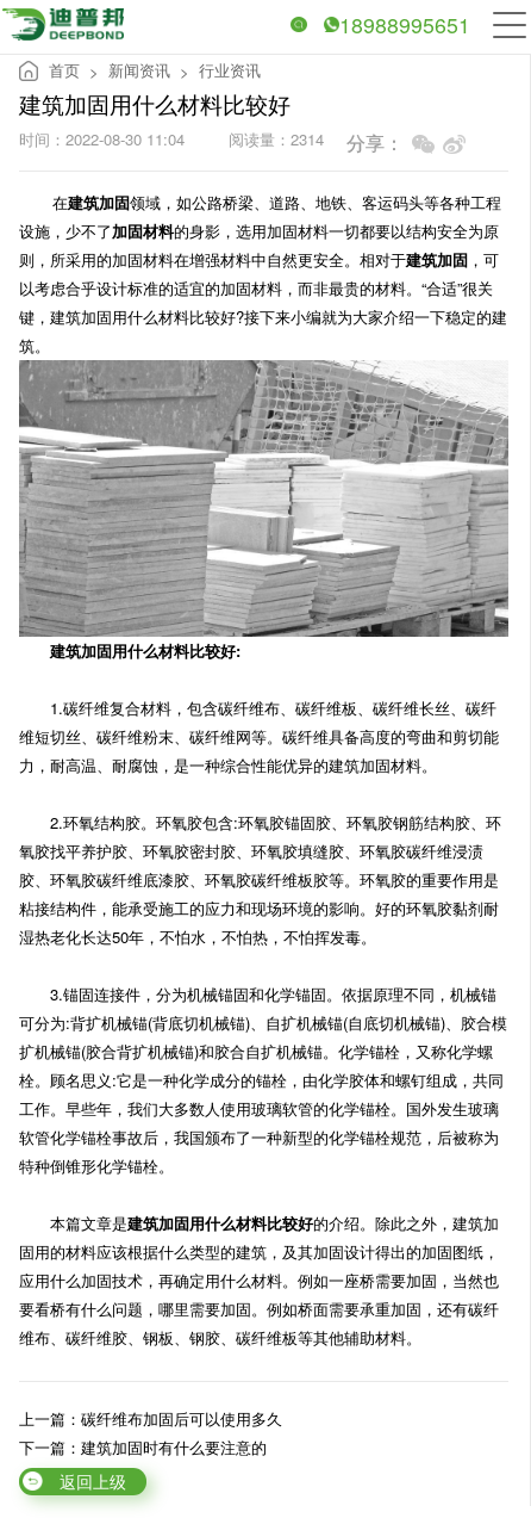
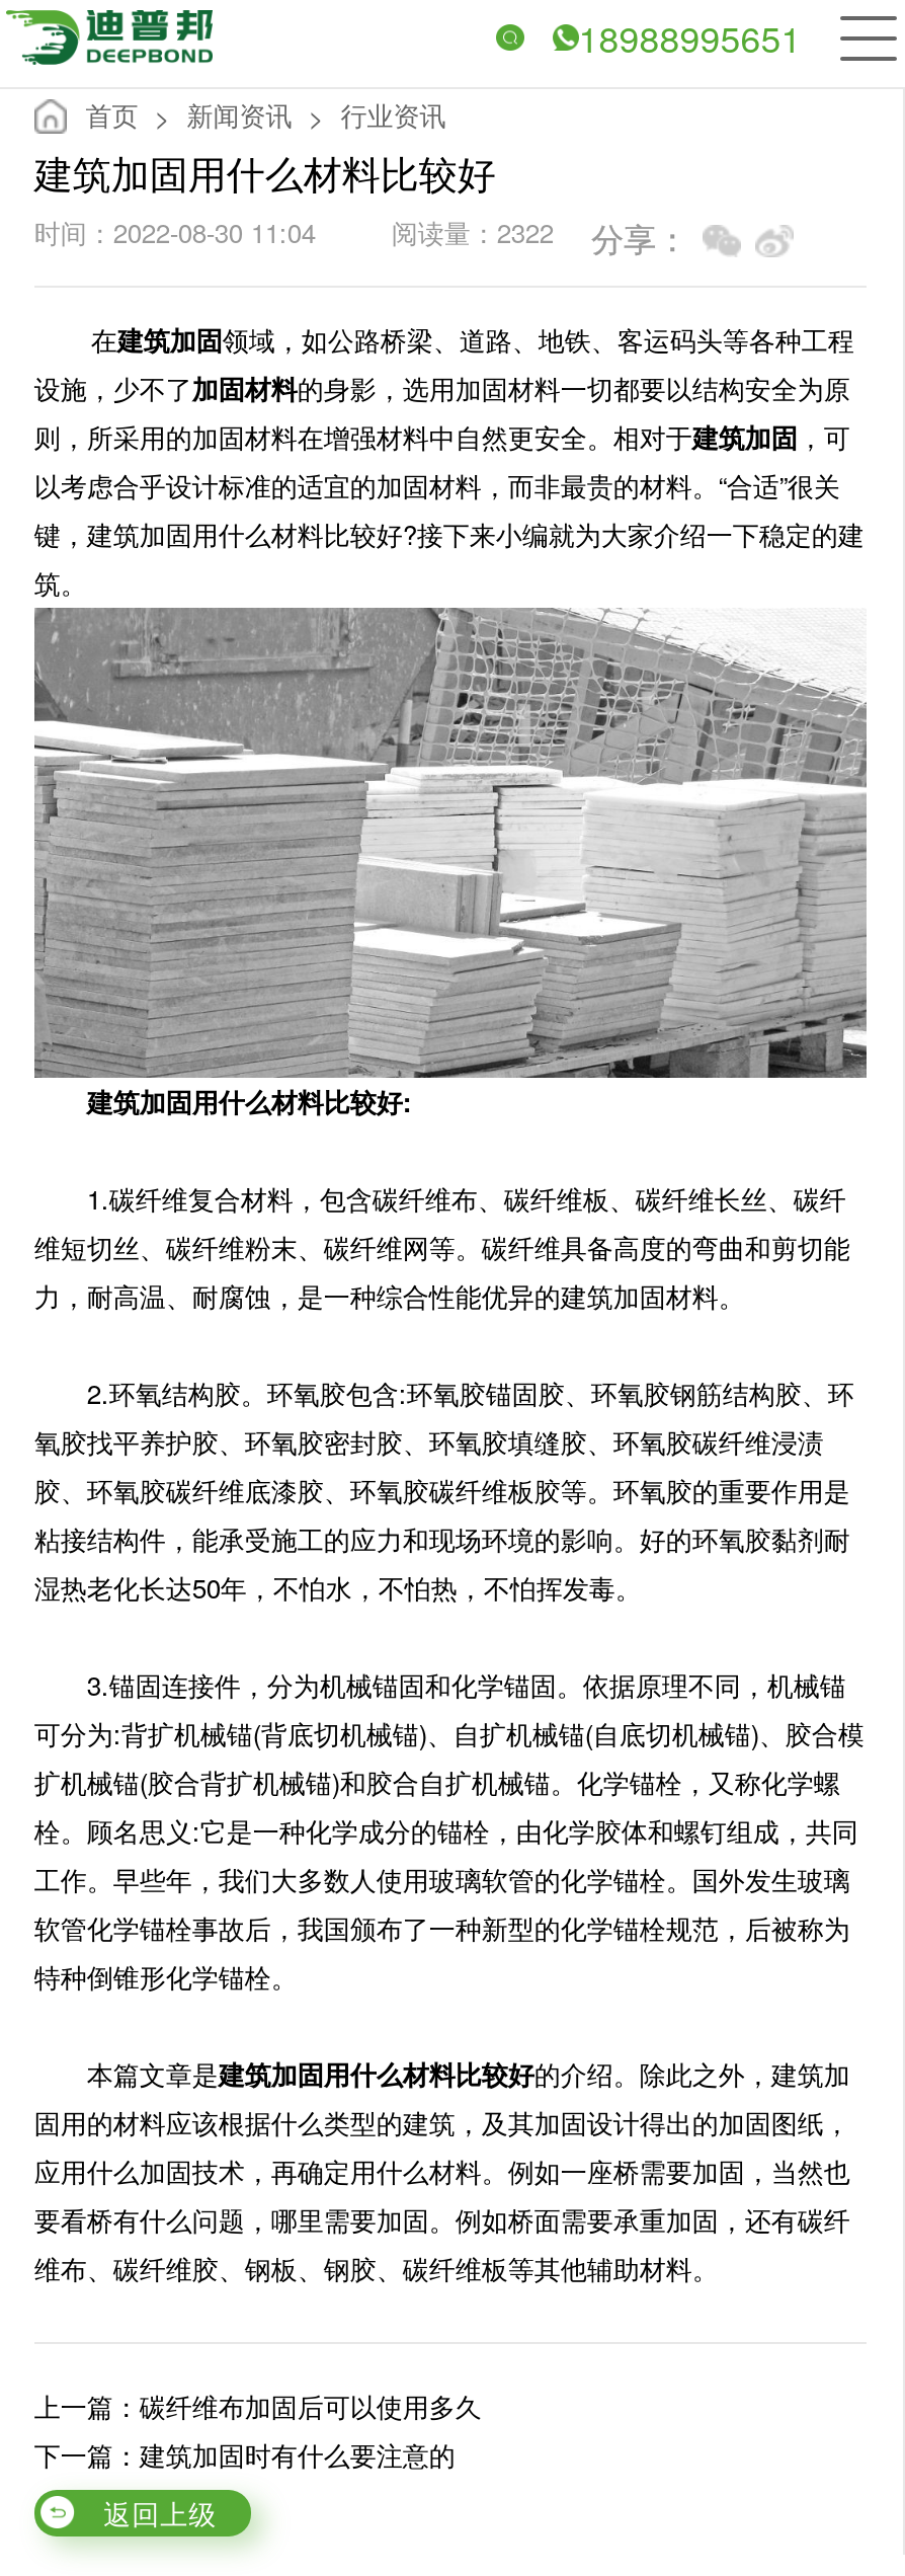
[19,128,404,156] 时间：2022-08-30 11:04 阅读量：2314 分享： -> [34,214,689,261] 时间：2022-08-30 11:04 阅读量：2322 分享：

